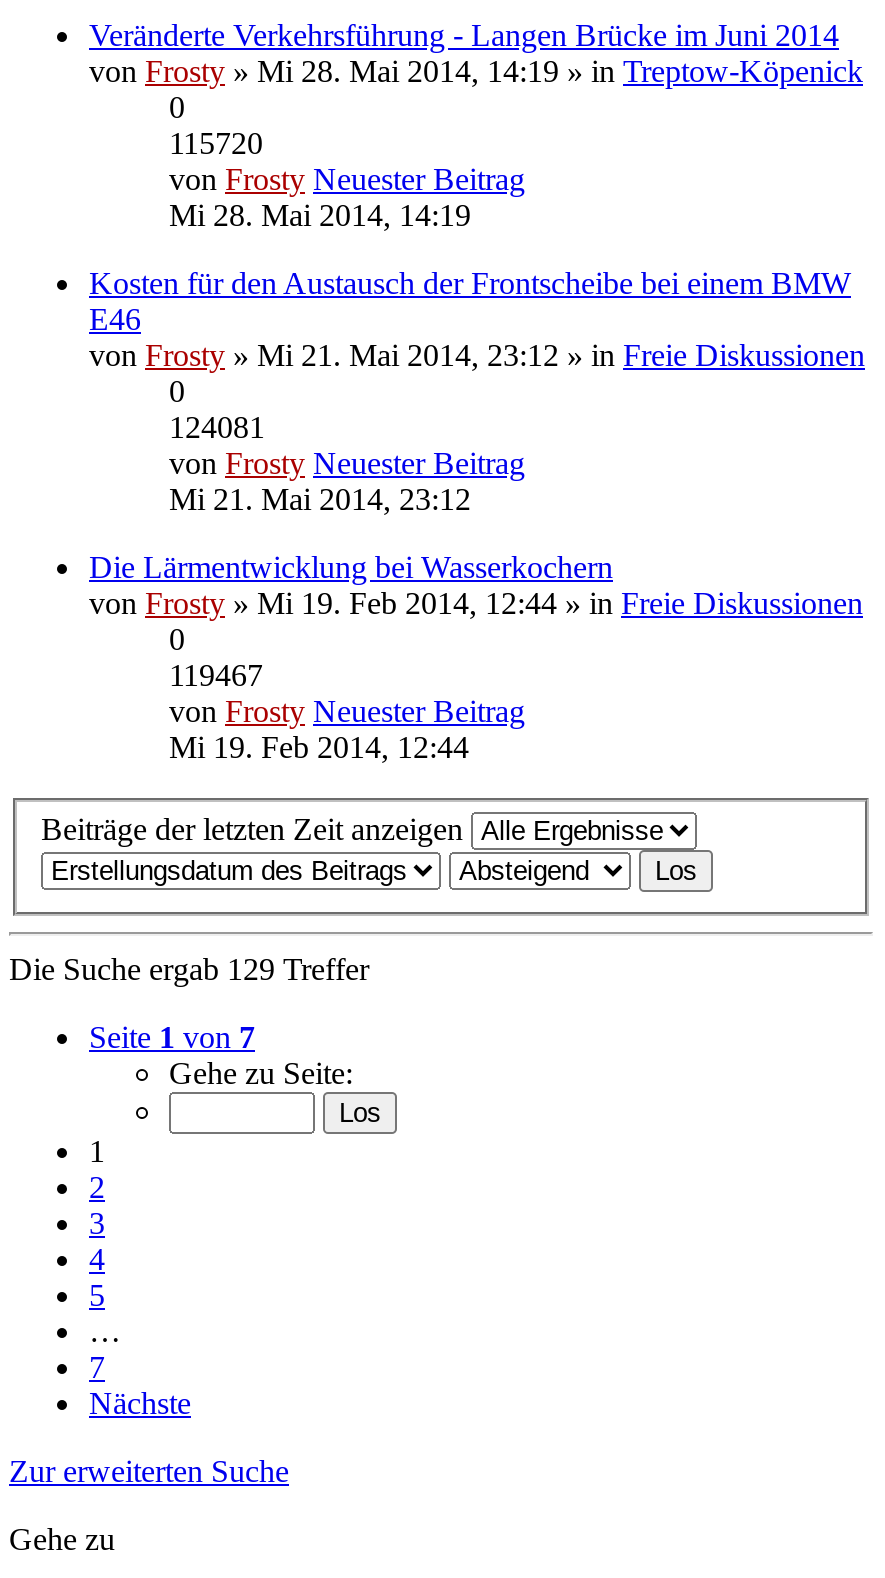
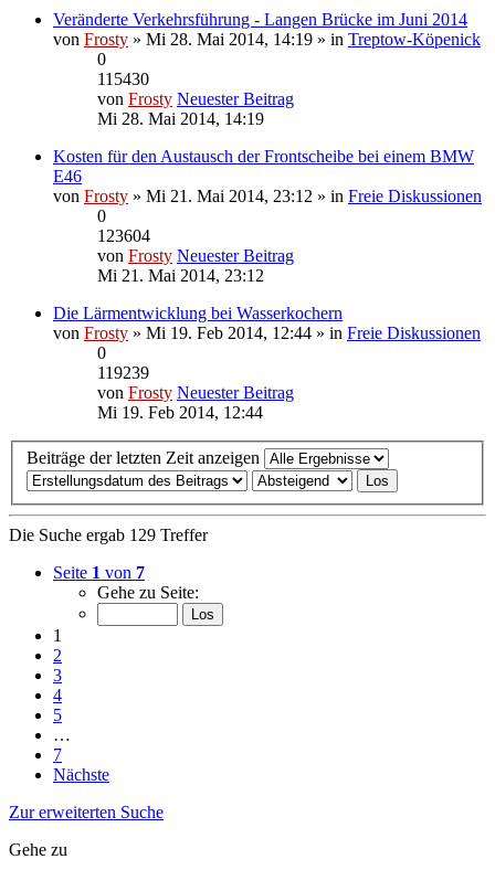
[169,126,263,160] 115720 -> [97,69,149,88] 115430
[169,410,265,444] 124081 -> [97,226,150,245] 123604
[169,658,263,692] 119467 -> [97,363,149,382] 119239

